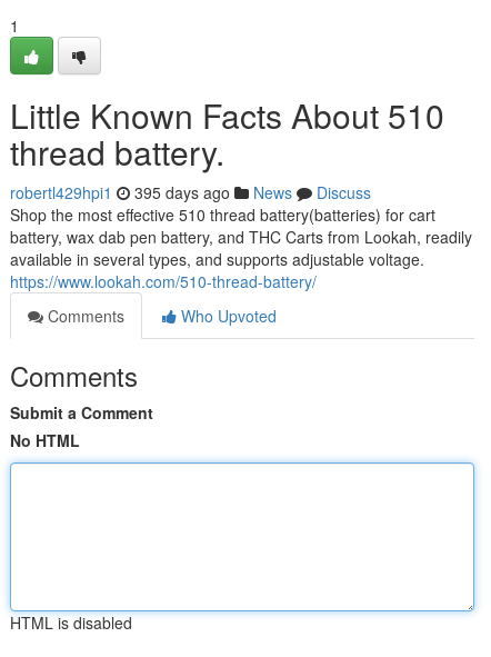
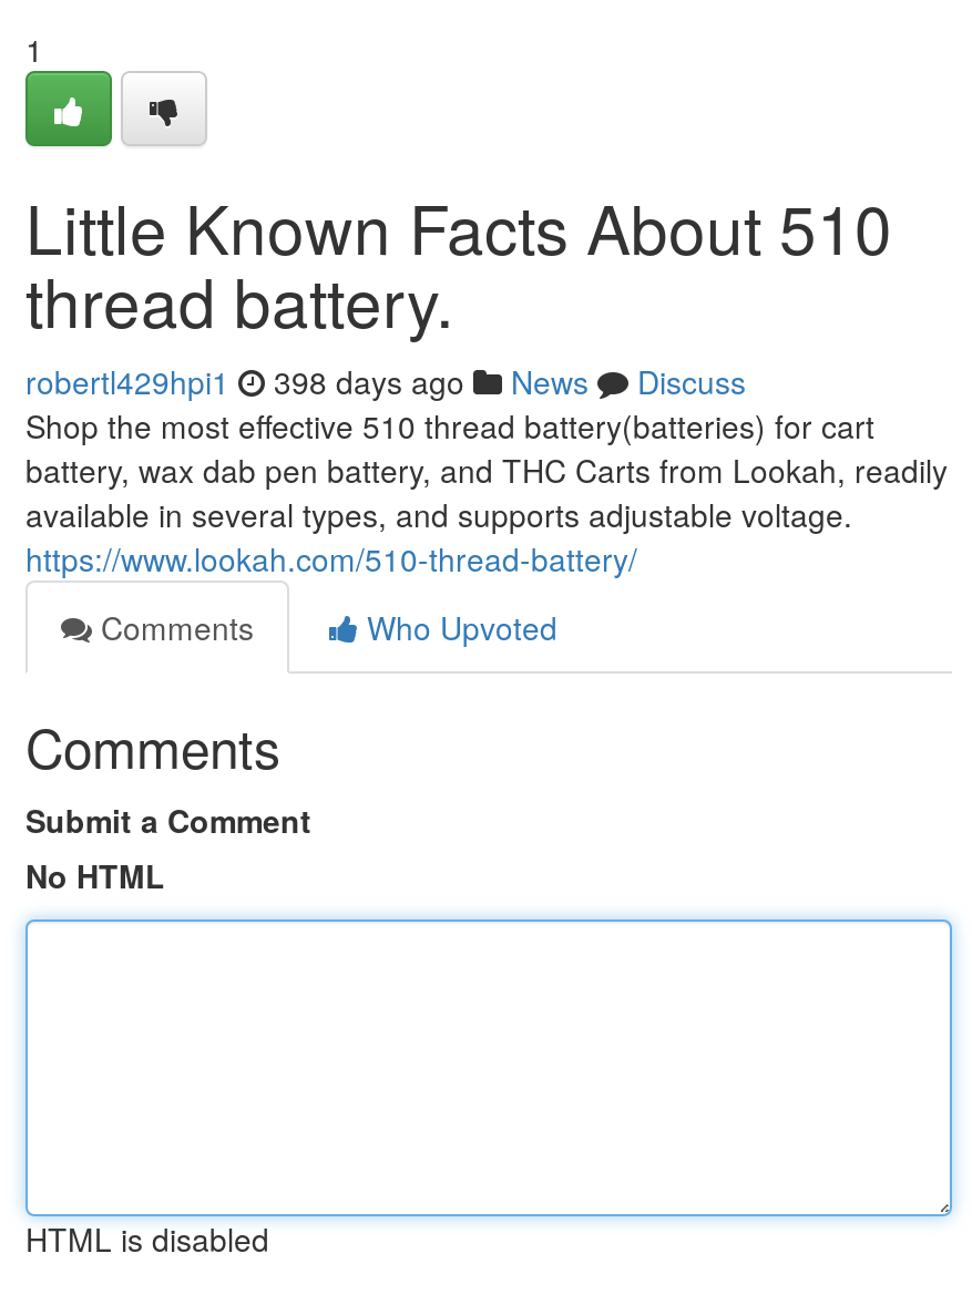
[10,181,371,203] robertl429hpi1 395 days ago News Discuss -> [25,359,746,403] robertl429hpi1 398 days ago News Discuss

